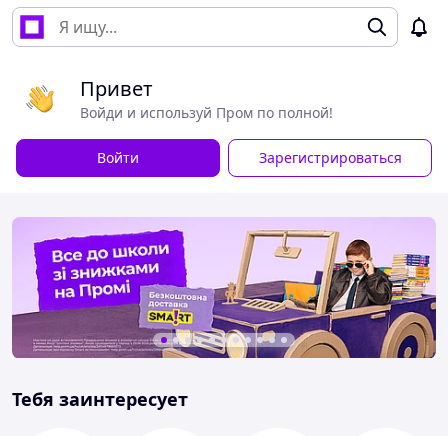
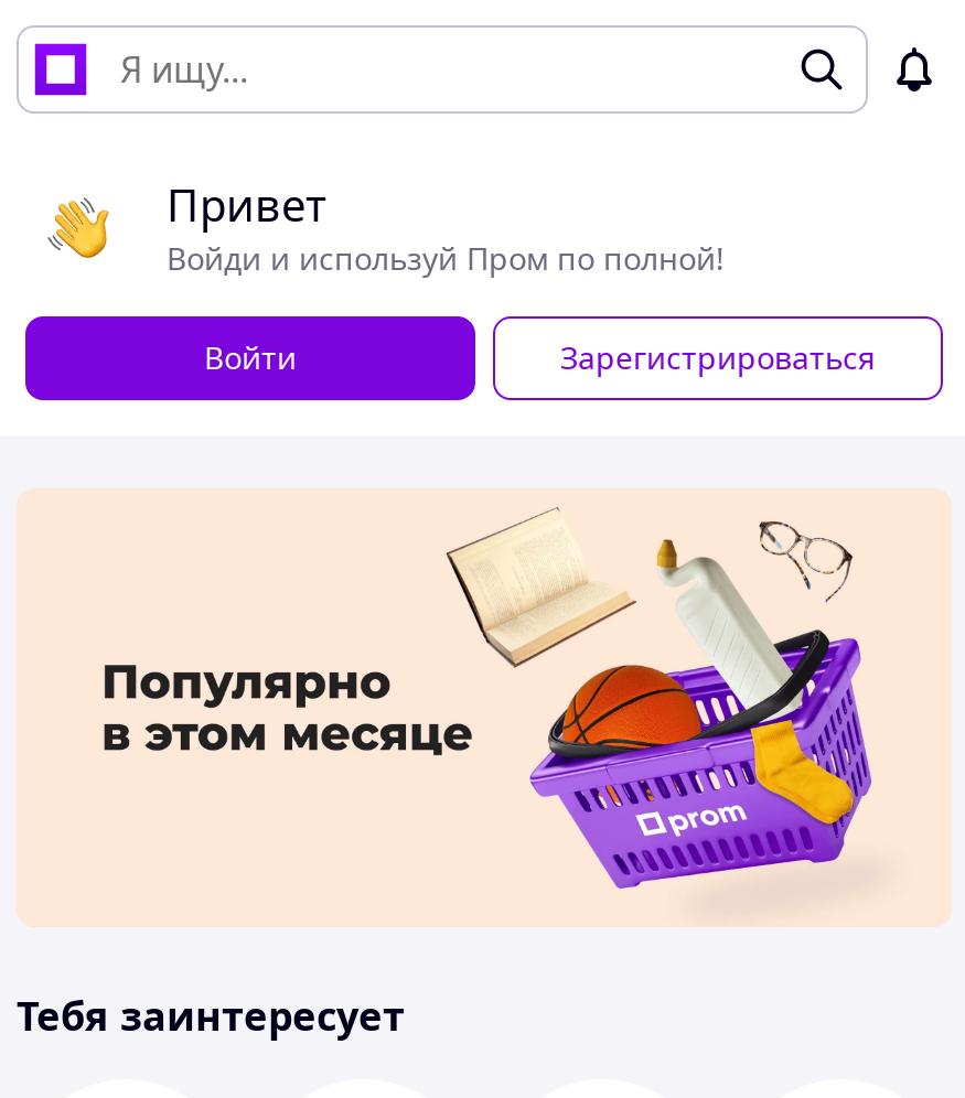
[11,217,437,359] [image] -> [19,491,950,925] [image]

